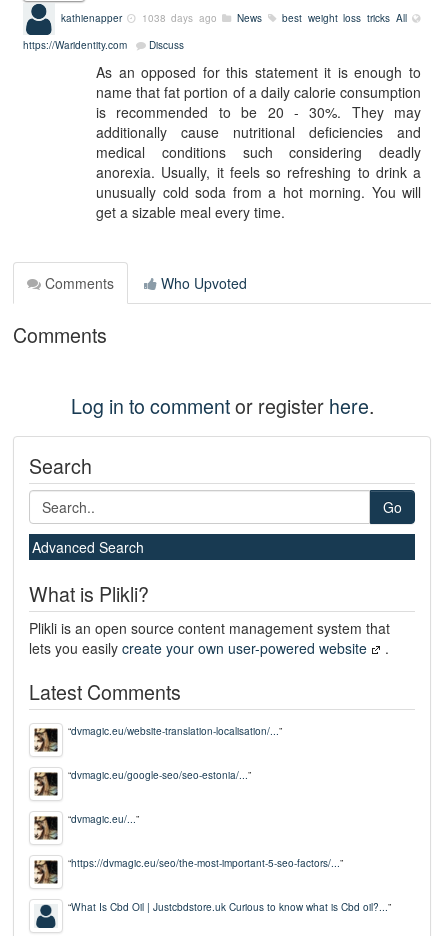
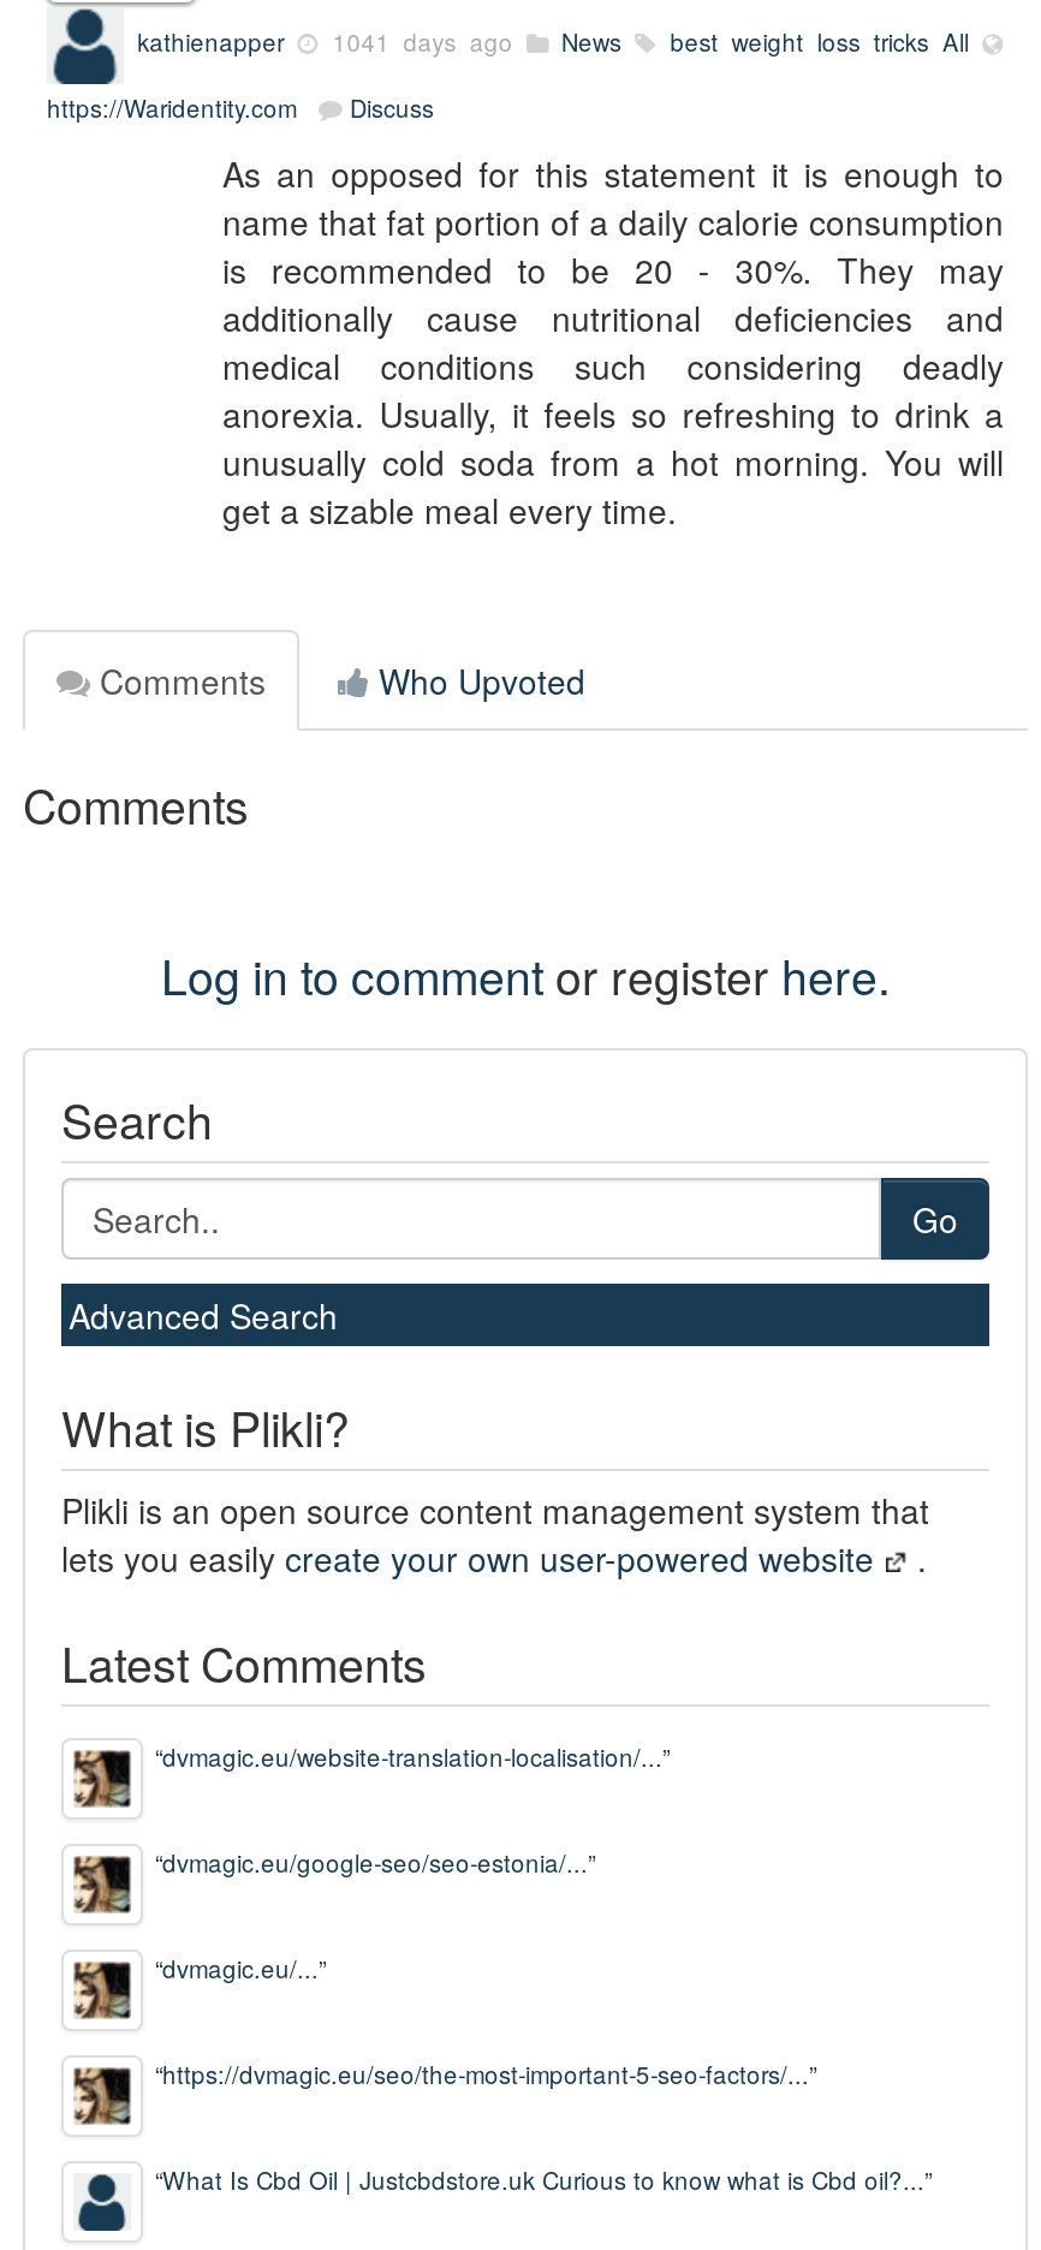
[61,11,406,25] kathienapper 1038 days ago News best weight loss tricks All -> [137,25,969,59] kathienapper 1041 days ago News best weight loss tricks All

